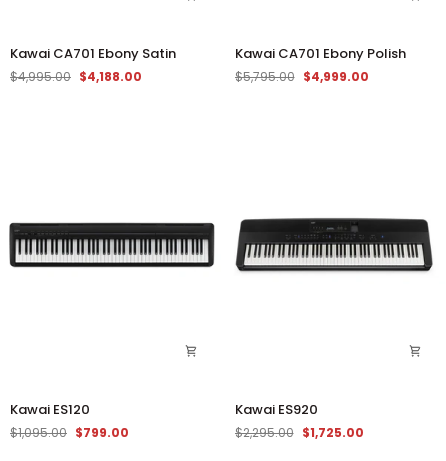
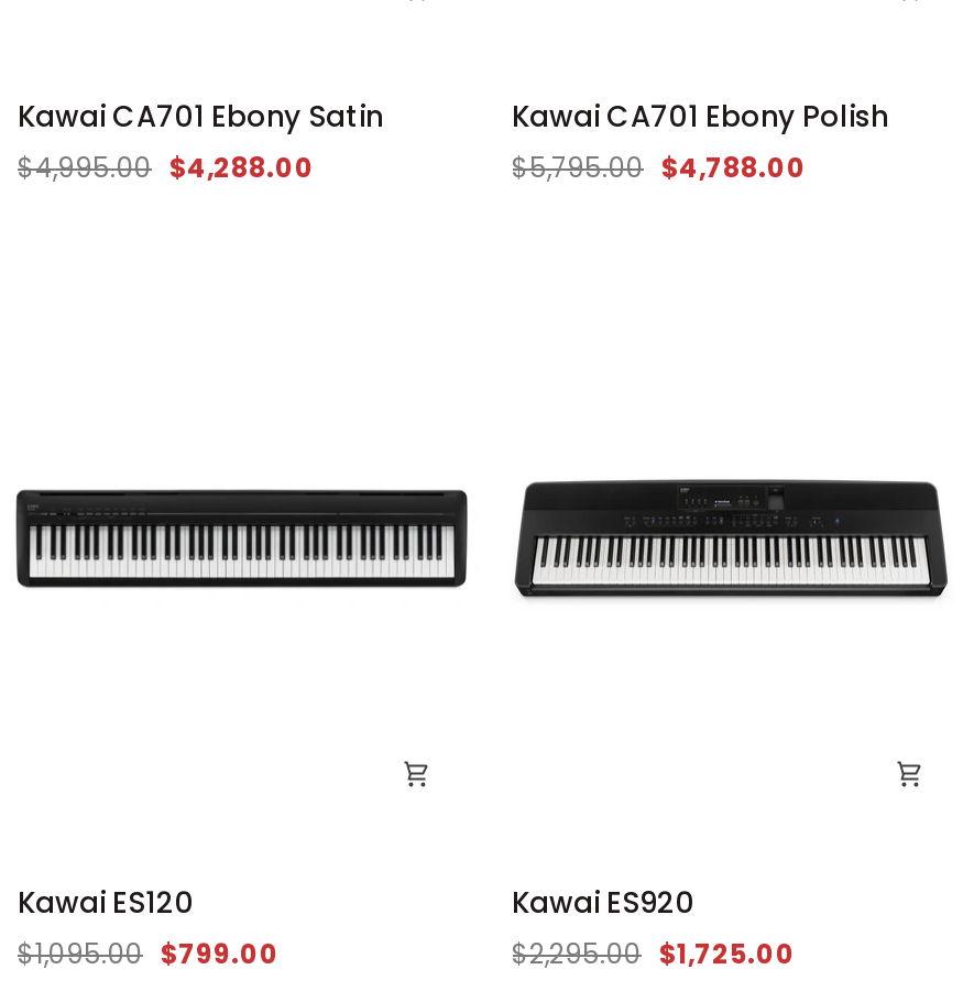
[79,68,142,85] $4,188.00 -> [169,149,315,187] $4,288.00
[302,68,368,85] $4,999.00 -> [661,149,807,187] $4,788.00

